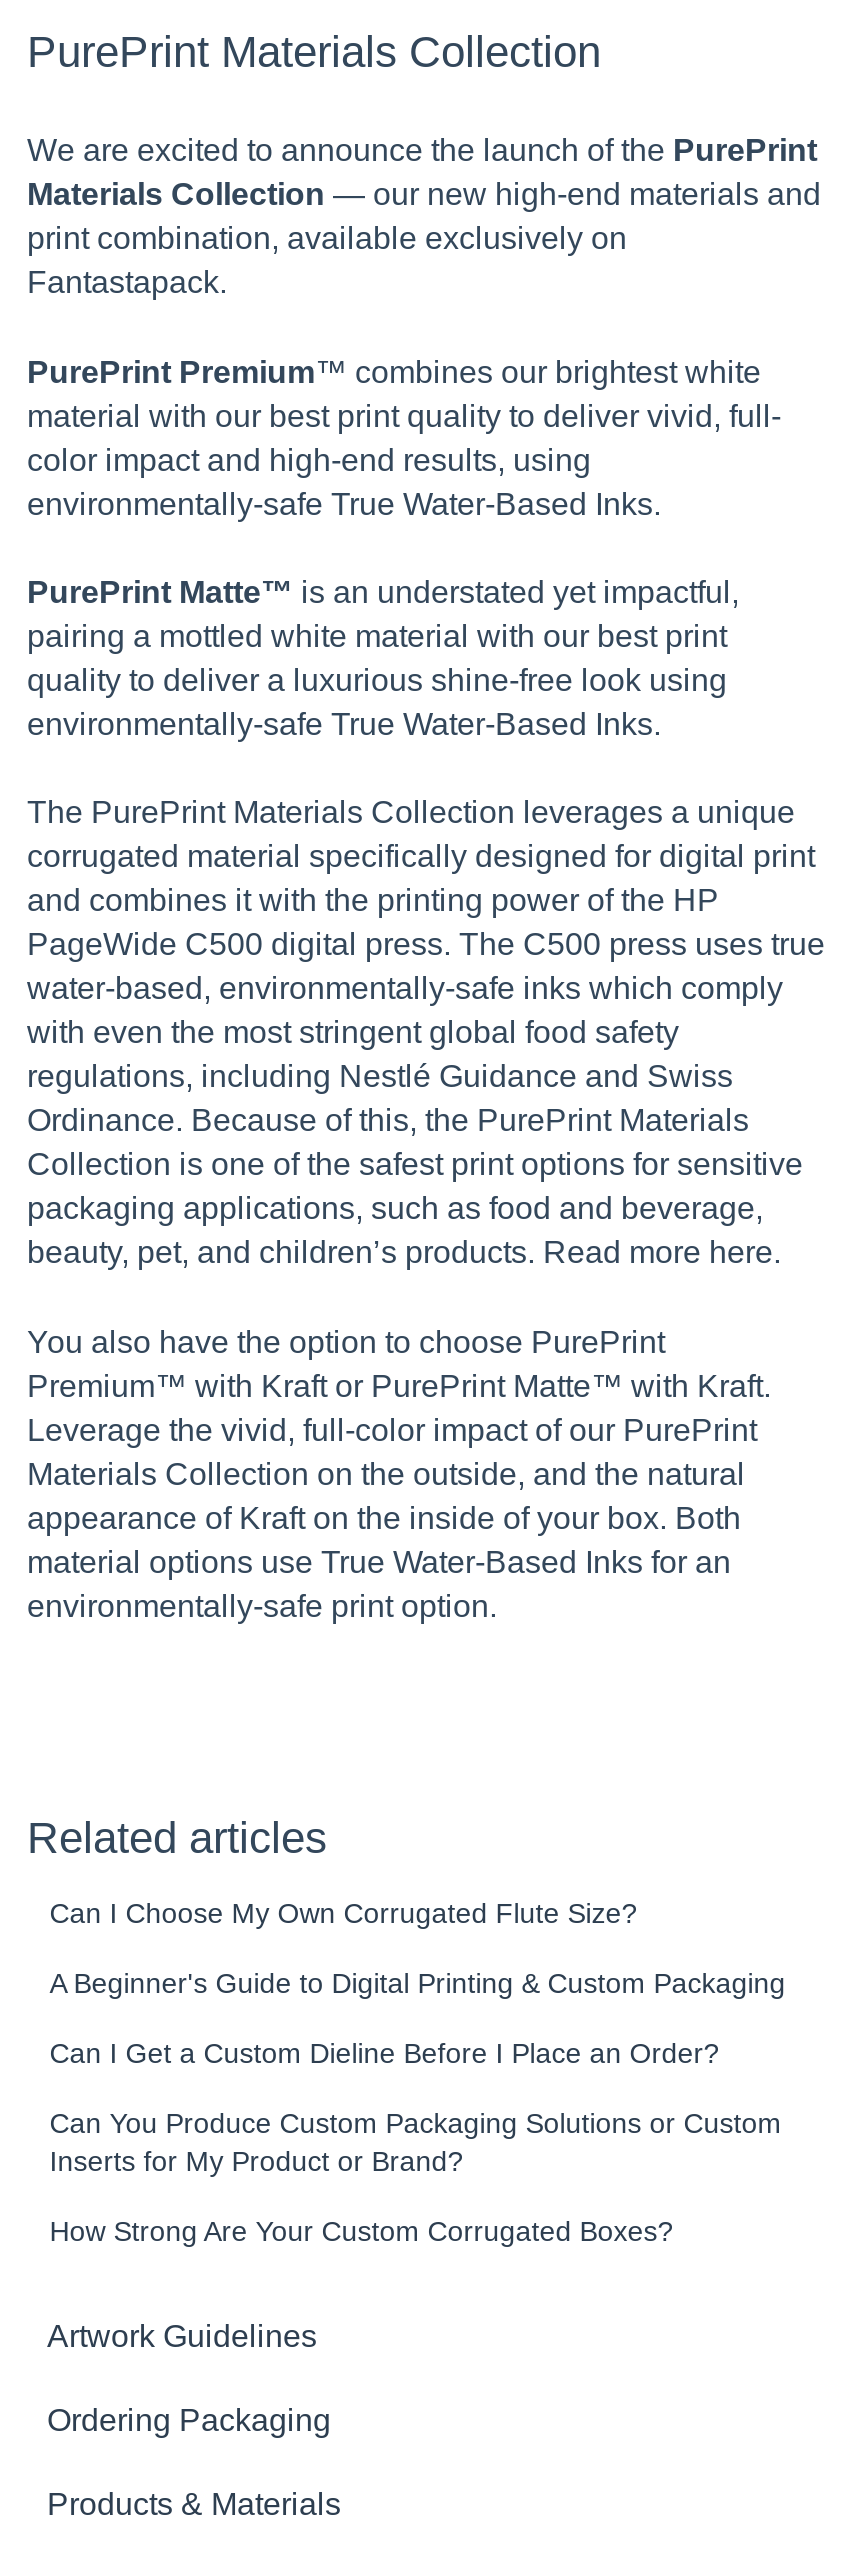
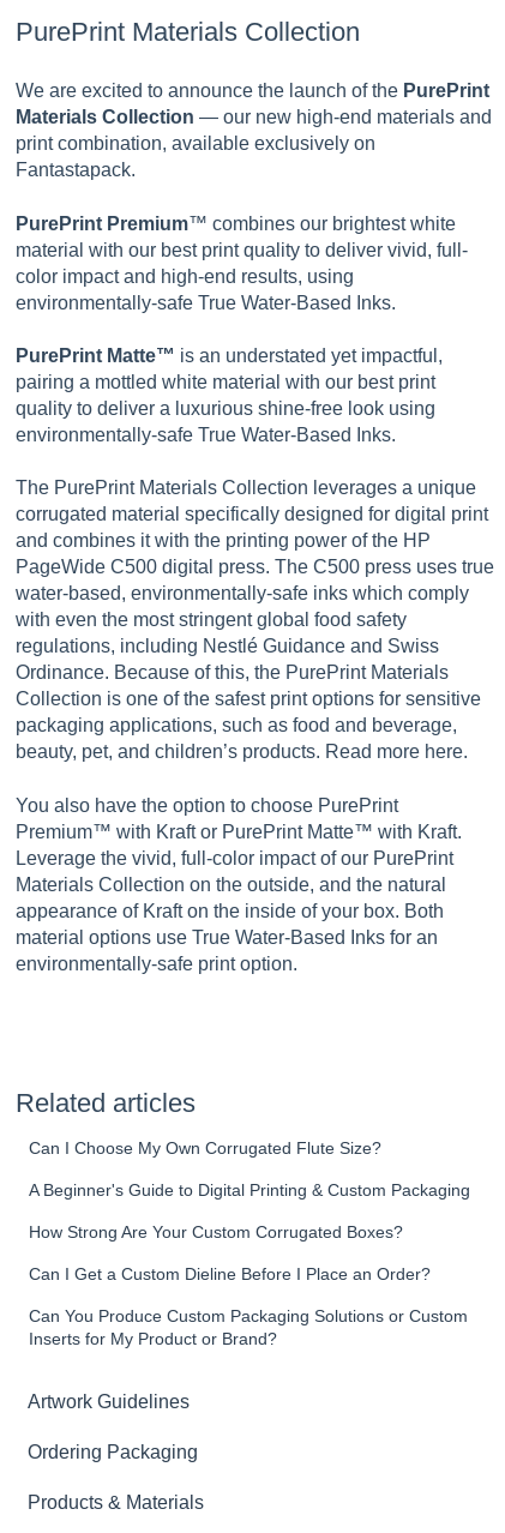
moved [49,2037,781,2177] -> [29,1264,468,1348]: Can I Get a Custom Dieline Before I Place an Order? | Can You Produce Custom Packaging Solutions or Custom | Inserts for My Product or Brand?
moved [49,2215,673,2247] -> [29,1222,403,1242]: How Strong Are Your Custom Corrugated Boxes?

